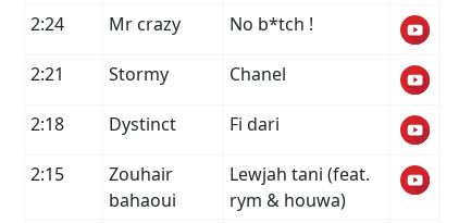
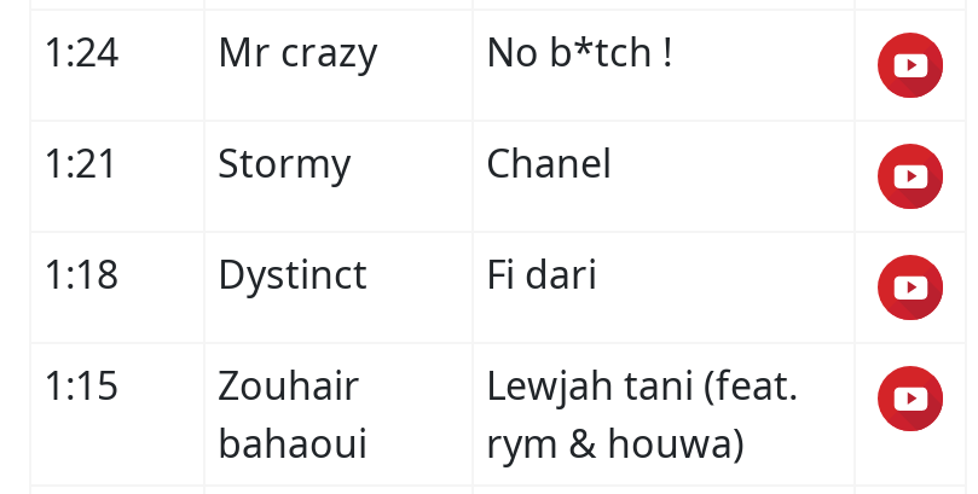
[30,12,181,36] 2:24 Mr crazy -> [44,25,377,79] 1:24 Mr crazy
[30,62,169,86] 2:21 Stormy -> [44,136,351,190] 1:21 Stormy
[30,112,176,136] 2:18 Dystinct -> [44,248,368,301] 1:18 Dystinct
[30,162,173,186] 2:15 Zouhair -> [44,359,360,412] 1:15 Zouhair

